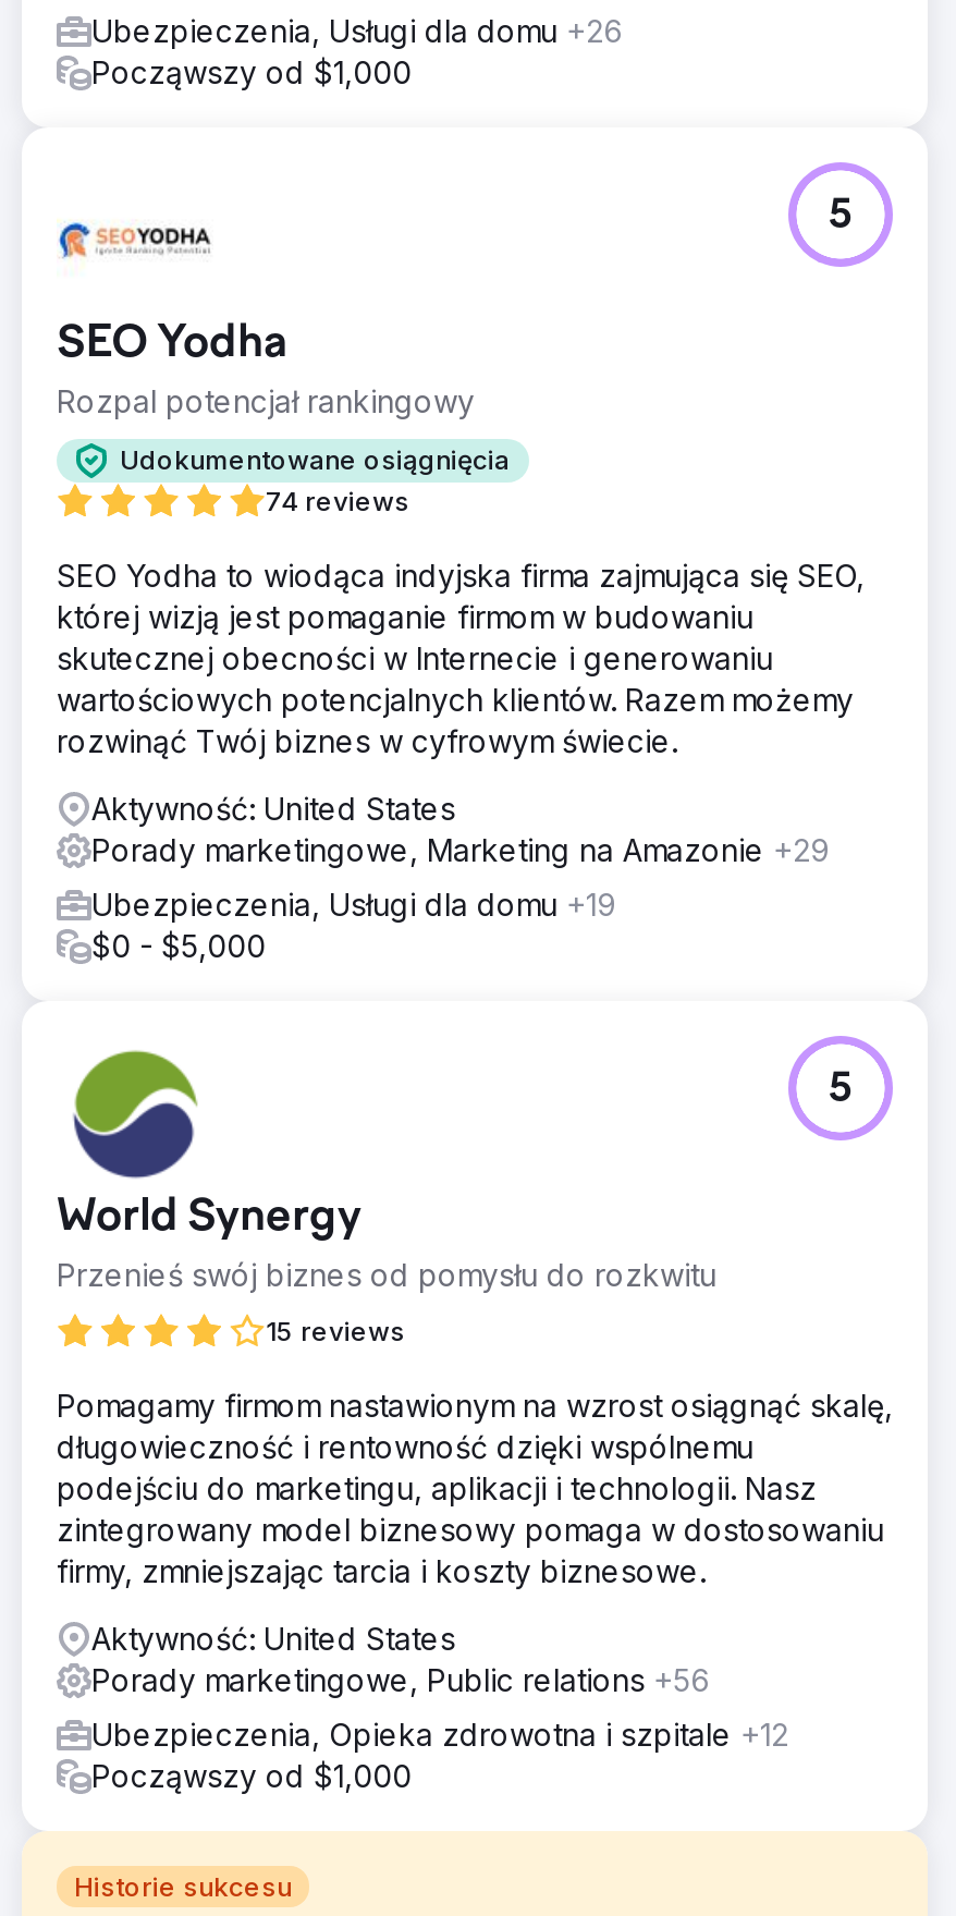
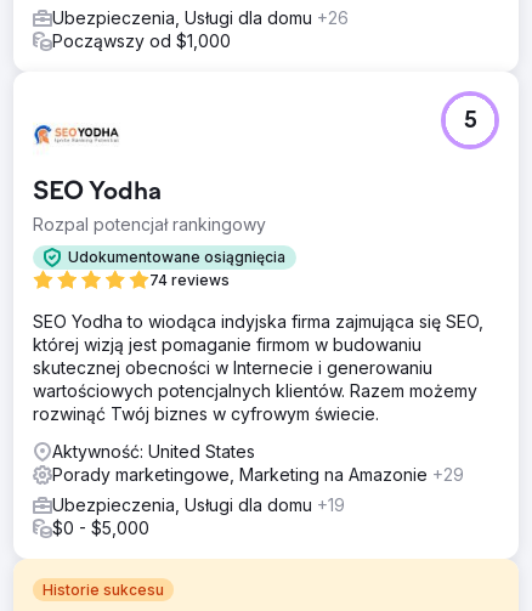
[57,1049,716,1347] [image] | World Synergy | Przenieś swój biznes od pomysłu do rozkwitu | 15 reviews -> none
[829,1070,853,1111] 5 -> none
[57,1386,893,1793] Pomagamy firmom nastawionym na wzrost osiągnąć skalę, | długowieczność i rentowność dzięki wspólnemu | podejściu do marketingu, aplikacji i technologii. Nasz | zintegrowany model biznesowy pomaga w dostosowaniu | firmy, zmniejszając tarcia i koszty biznesowe. | Aktywność: United States | Porady marketingowe, Public relations +56 | Ubezpieczenia, Opieka zdrowotna i szpitale +12 | Począwszy od $1,000 -> none

